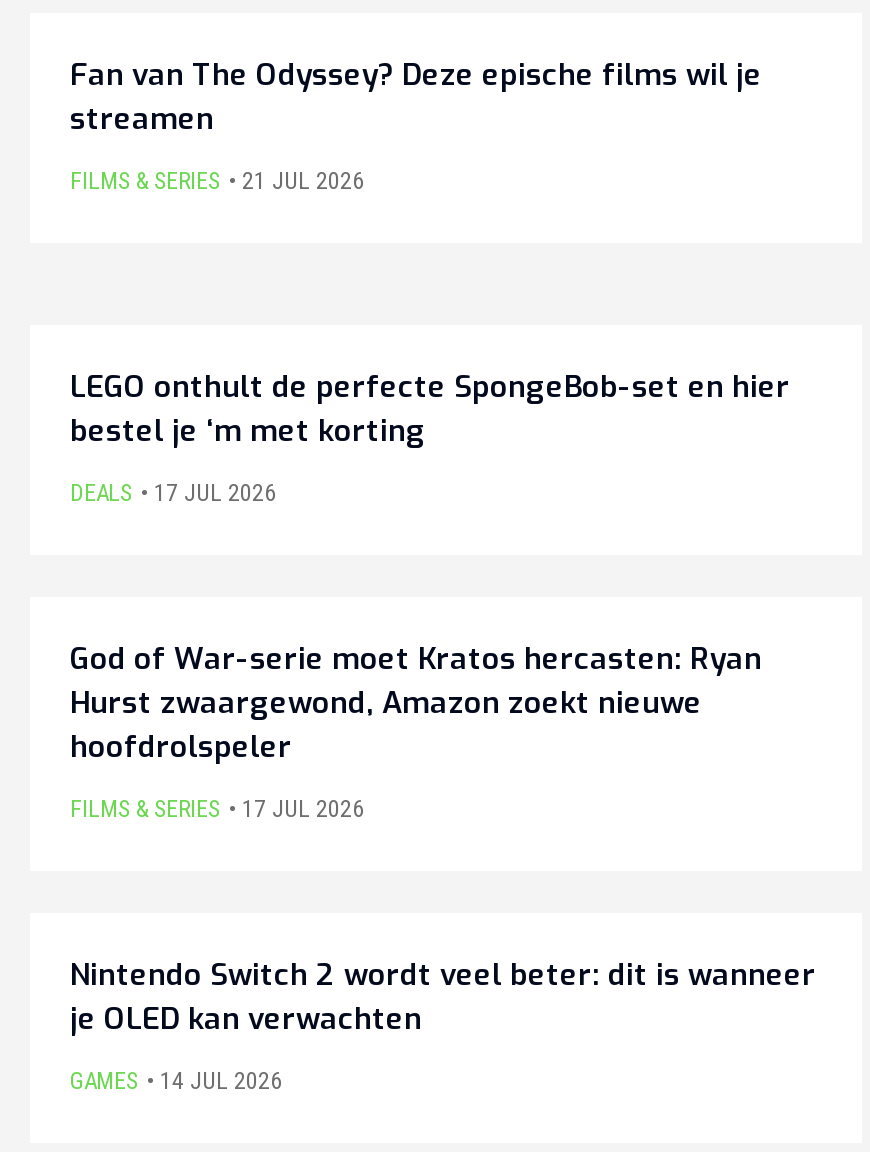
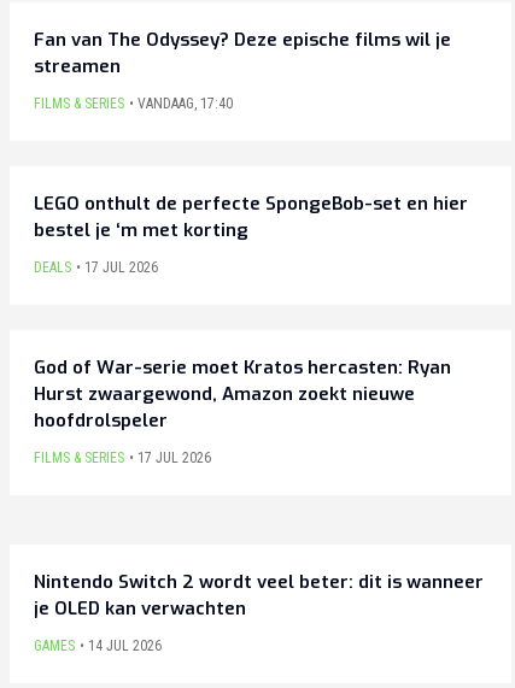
[70,166,364,194] FILMS & SERIES 21 JUL 2026 -> [34,95,233,112] FILMS & SERIES VANDAAG, 17:40
moved [70,366,790,822] -> [34,192,468,467]: LEGO onthult de perfecte SpongeBob-set en hier | bestel je ‘m met korting | DEALS 17 JUL 2026 | God of War-serie moet Kratos hercasten: Ryan | Hurst zwaargewond, Amazon zoekt nieuwe | hoofdrolspeler | FILMS & SERIES 17 JUL 2026

